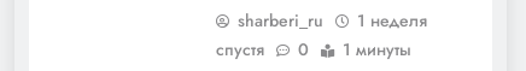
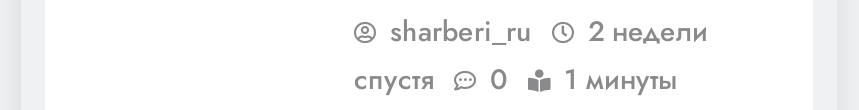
[237,8,426,32] sharberi_ru 1 неделя -> [390,11,708,51] sharberi_ru 2 недели

